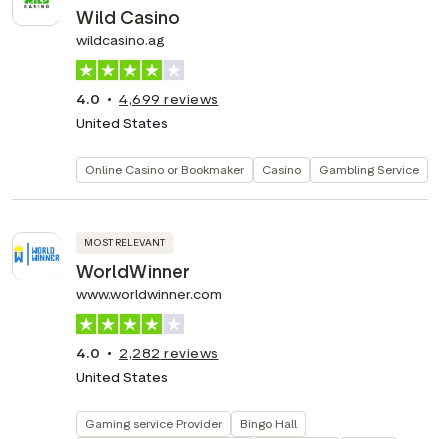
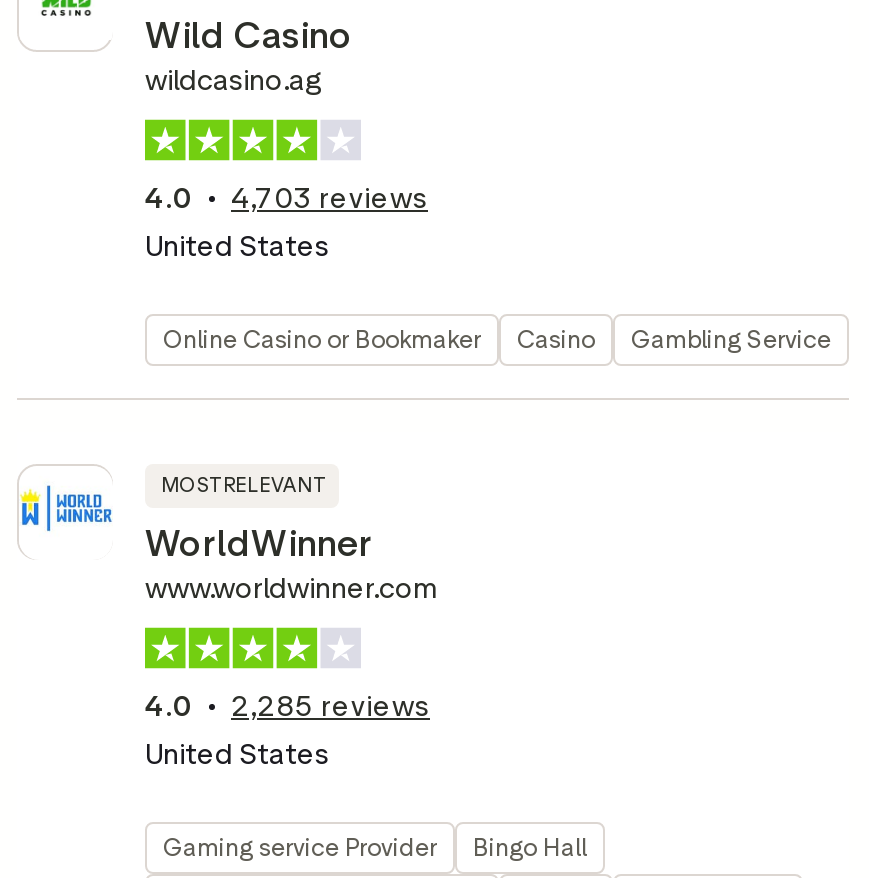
[76,91,218,108] 4.0 4,699 reviews -> [145,182,428,216] 4.0 4,703 reviews
[76,345,218,362] 4.0 2,282 reviews -> [145,690,430,724] 4.0 2,285 reviews

